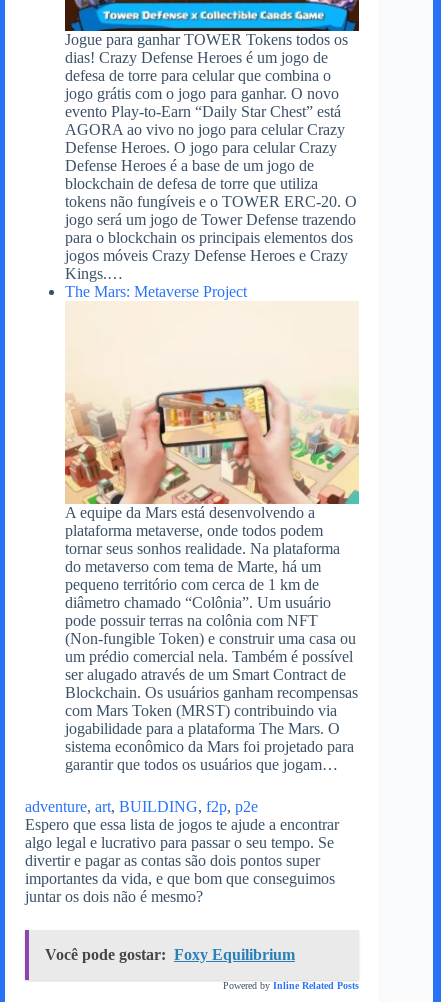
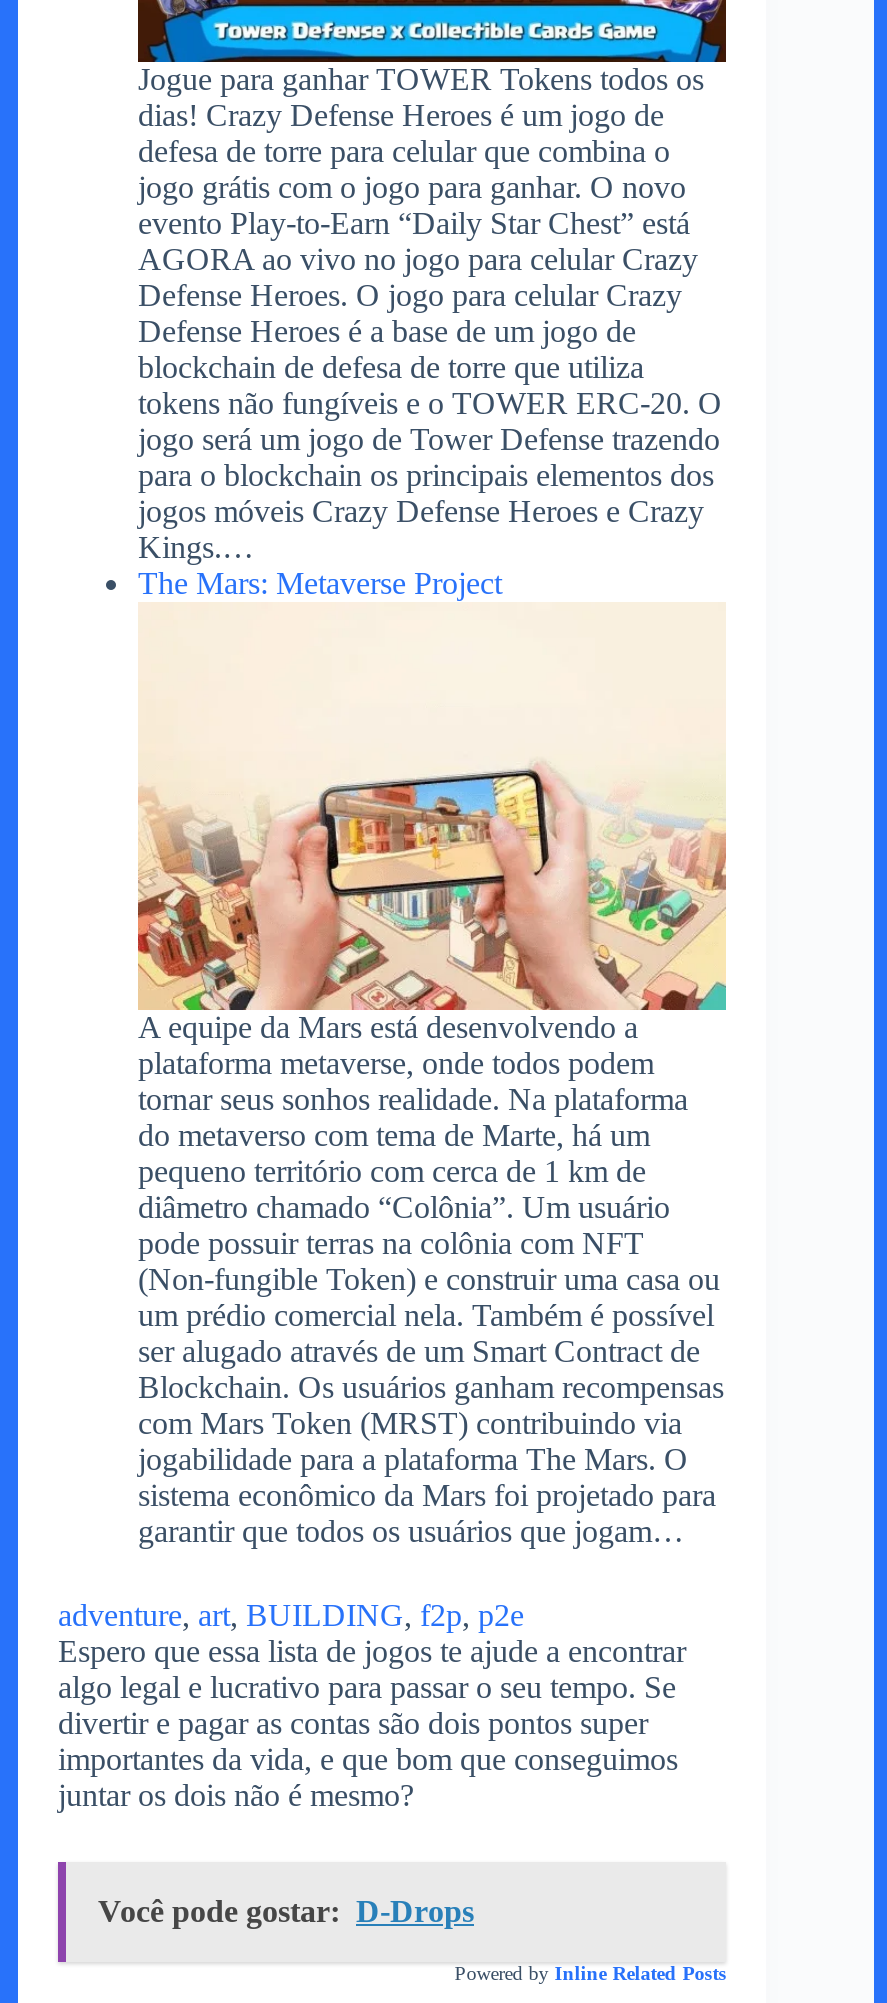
[45,946,295,963] Você pode gostar: Foxy Equilibrium -> [98,1893,474,1927] Você pode gostar: D-Drops

